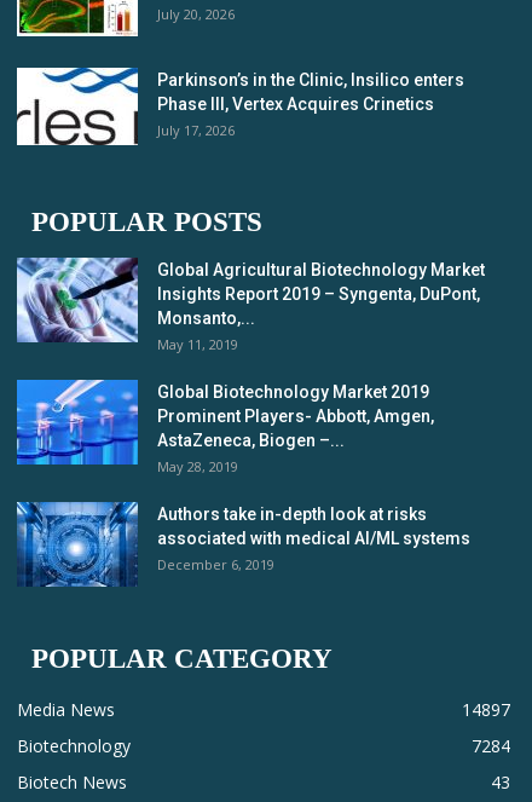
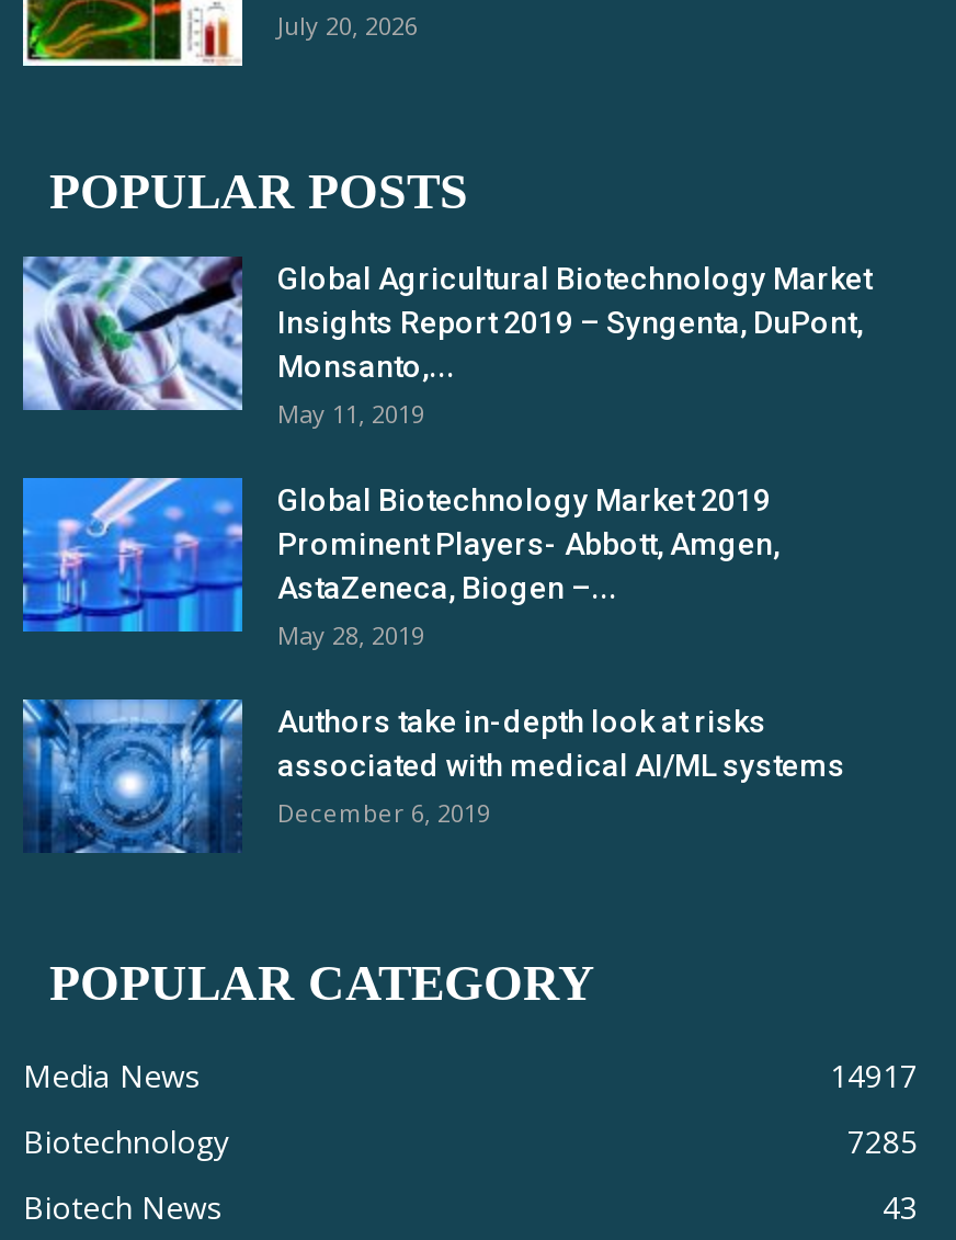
[17,67,464,152] [image] | Parkinson’s in the Clinic, Insilico enters | Phase III, Vertex Acquires Crinetics | July 17, 2026 -> none
[462,697,510,720] 14897 -> [830,1054,918,1095] 14917
[472,734,510,757] 7284 -> [847,1120,918,1161] 7285

